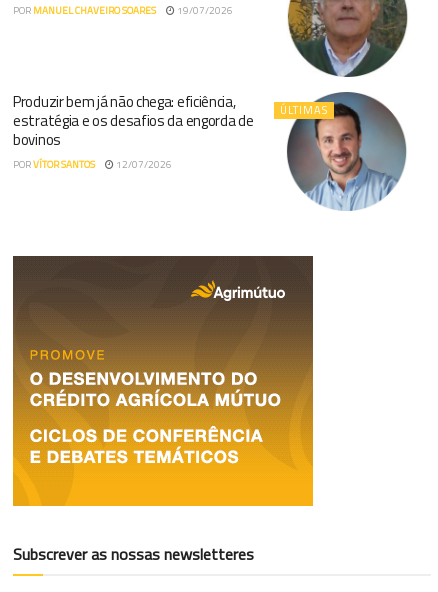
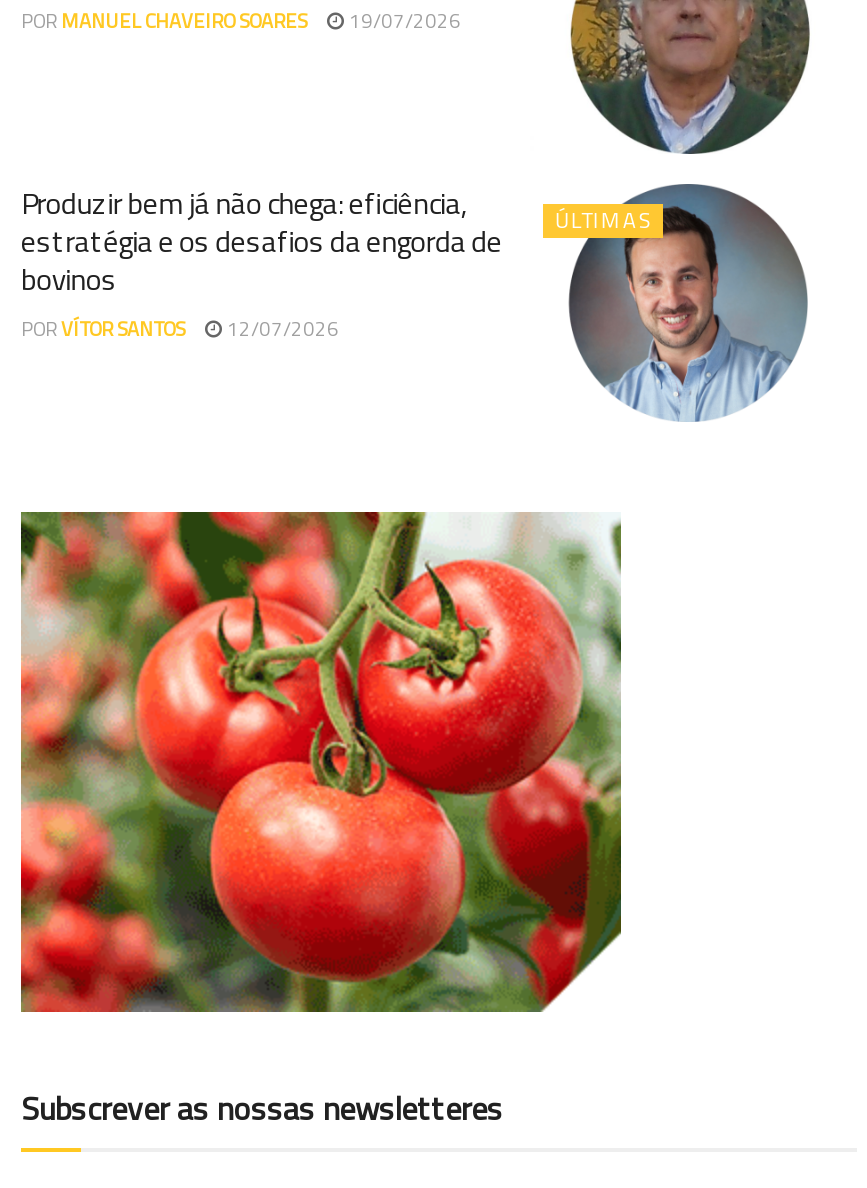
[12,255,314,507] [image] -> [19,510,623,1014] [image]

